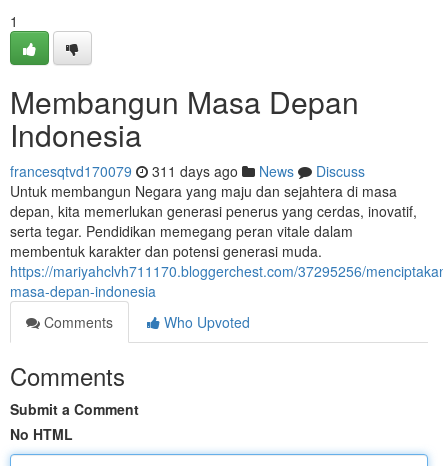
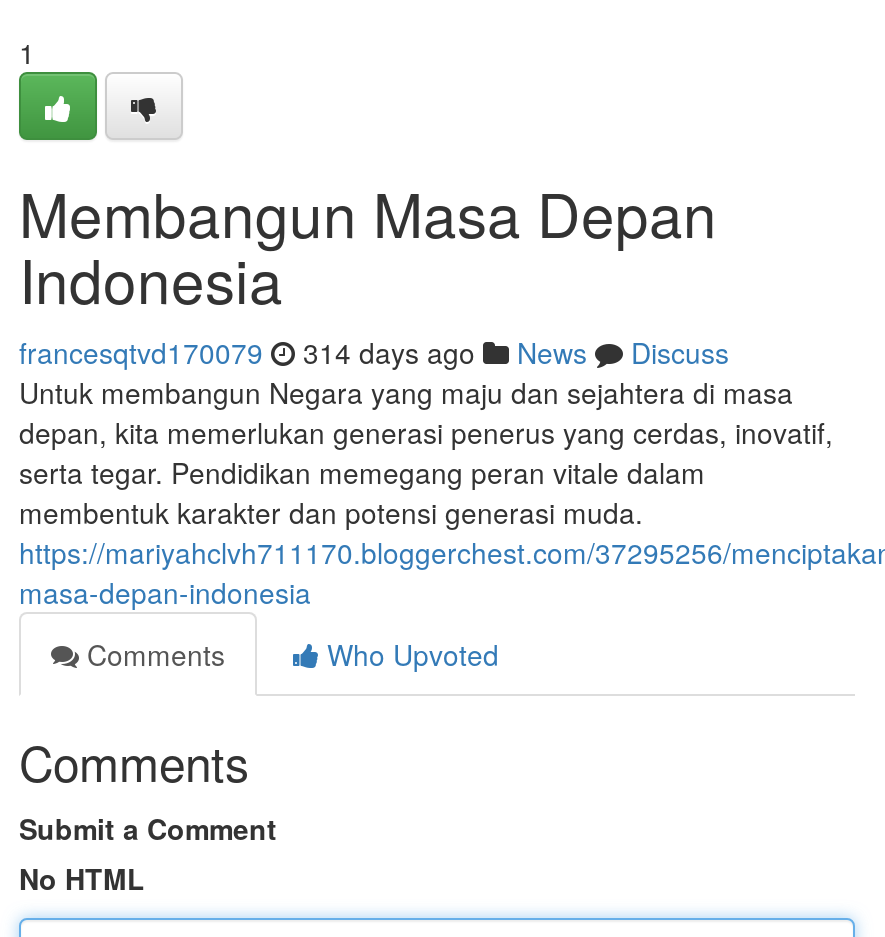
[10,161,365,181] francesqtvd170079 311 days ago News Discuss -> [19,332,729,372] francesqtvd170079 314 days ago News Discuss

